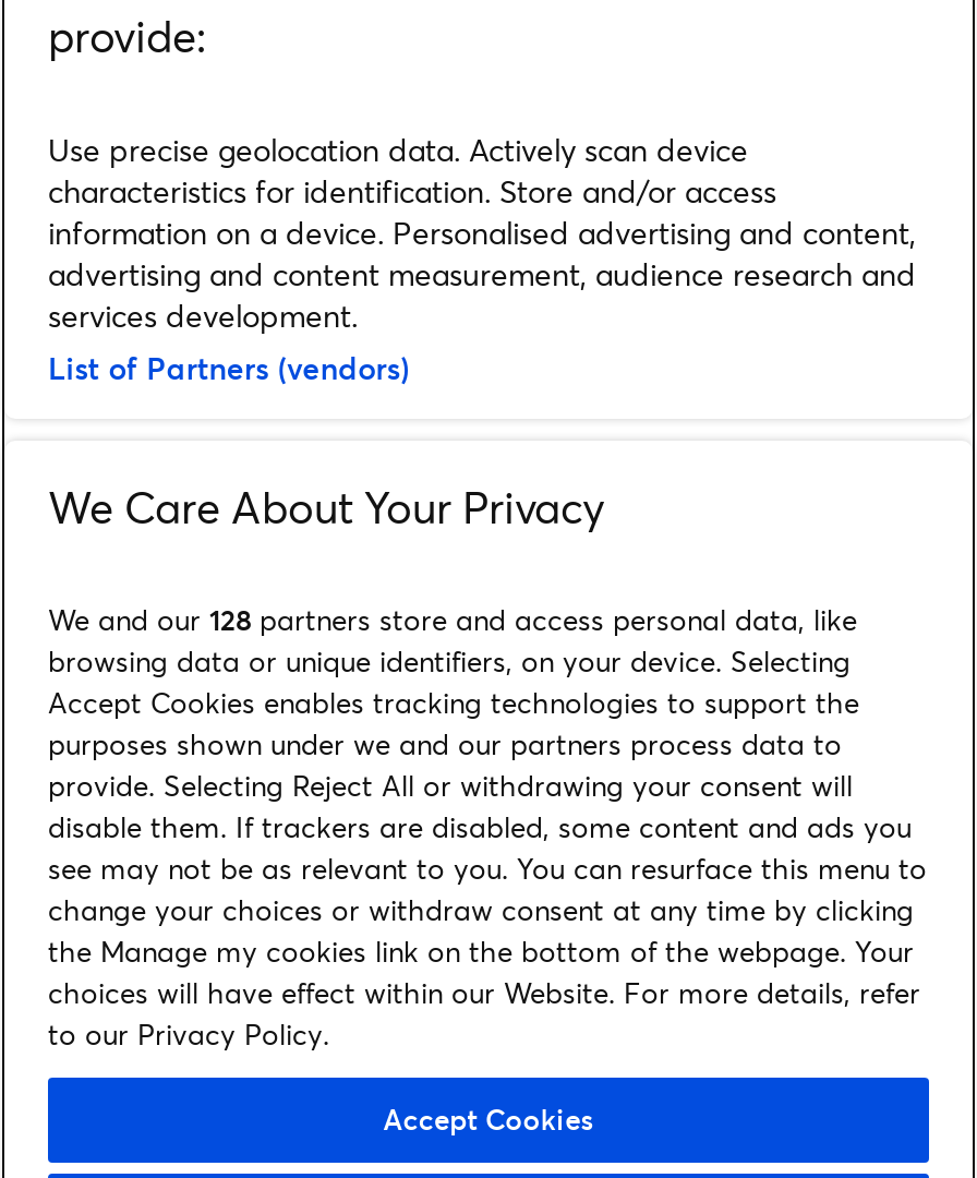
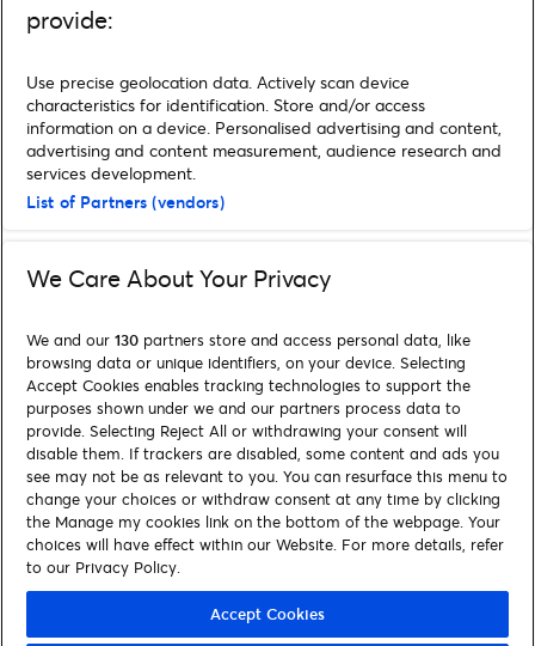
[48,600,857,639] We and our 128 partners store and access personal data, like -> [26,329,471,351] We and our 130 partners store and access personal data, like

